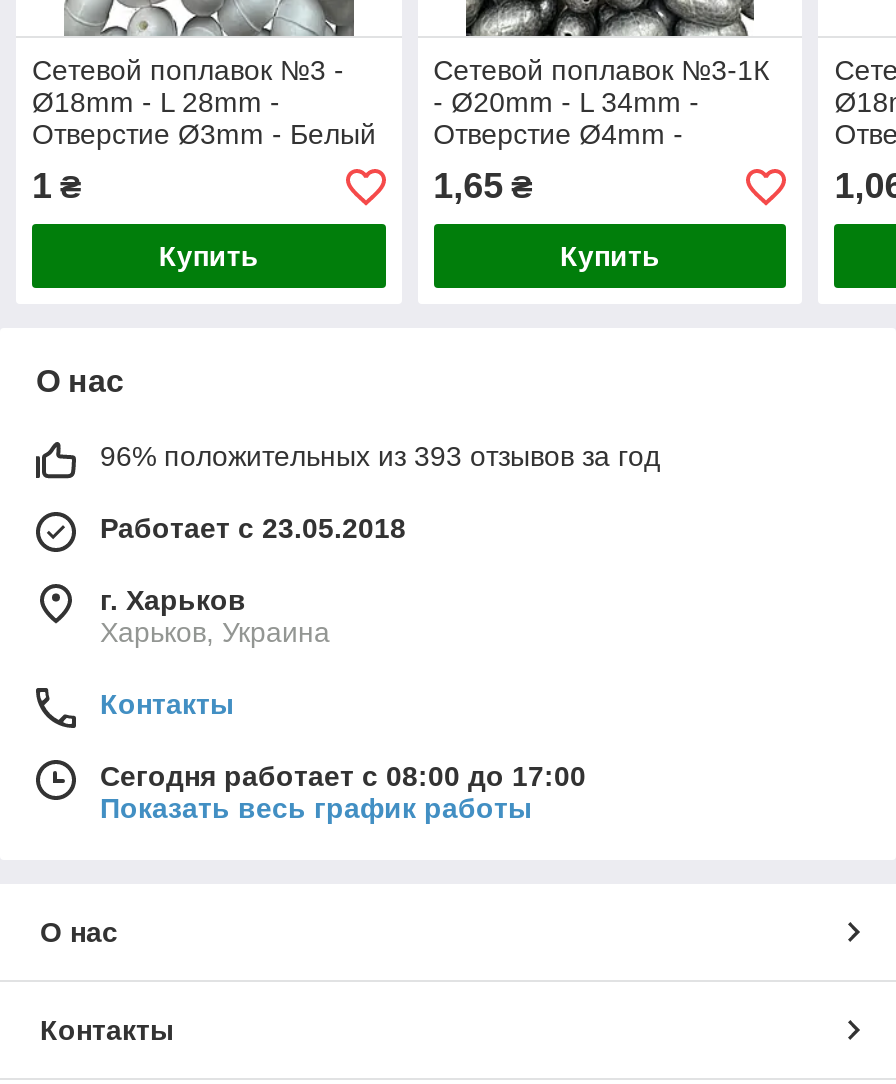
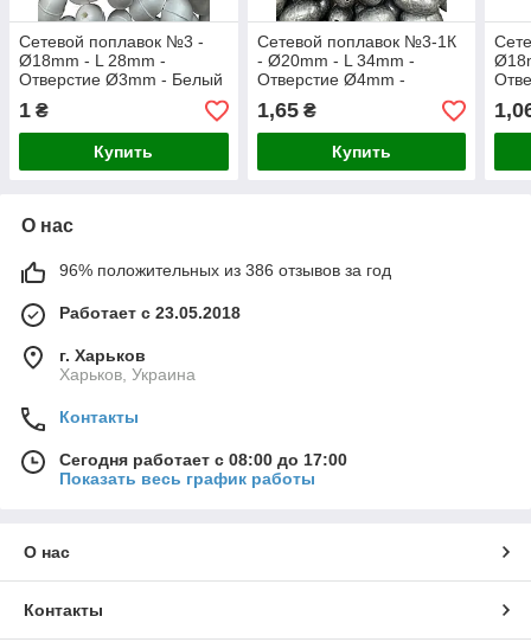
[100,441,660,473] 96% положительных из 393 отзывов за год -> [59,261,391,280] 96% положительных из 386 отзывов за год

